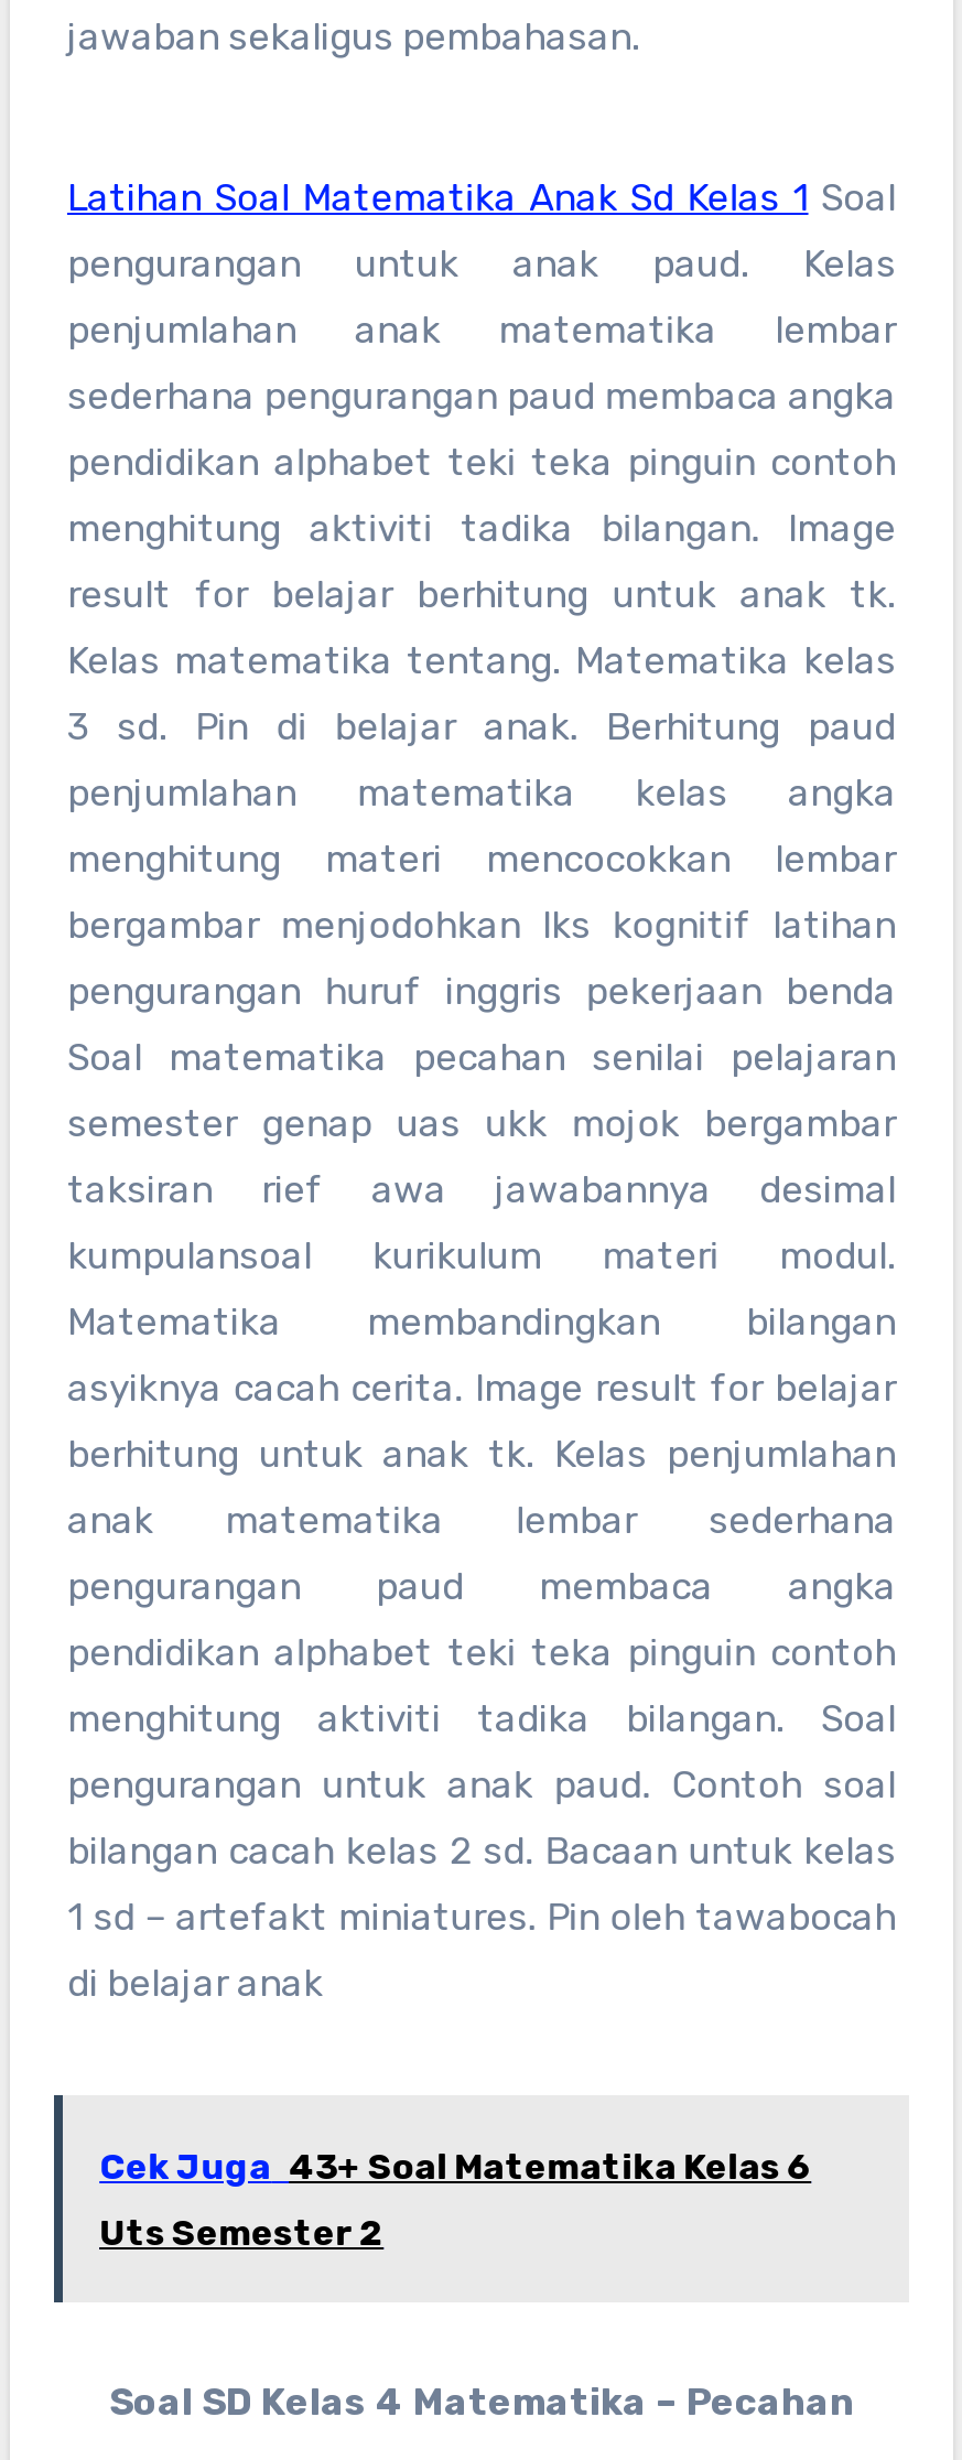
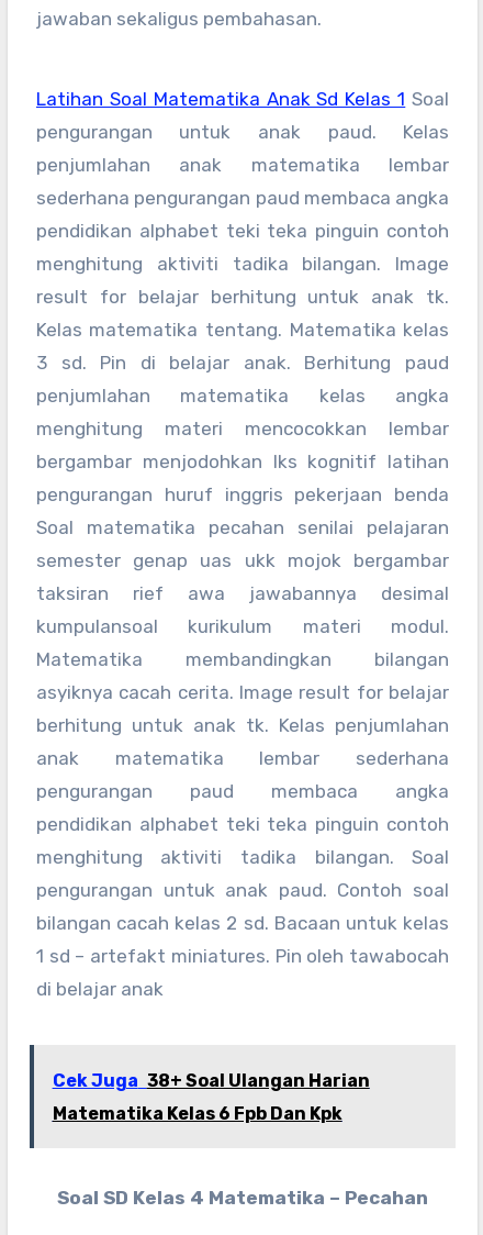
[99,2147,811,2188] Cek Juga 43+ Soal Matematika Kelas 6 -> [52,1071,369,1091] Cek Juga 38+ Soal Ulangan Harian
[99,2213,384,2255] Uts Semester 2 -> [52,1103,342,1124] Matematika Kelas 6 Fpb Dan Kpk

